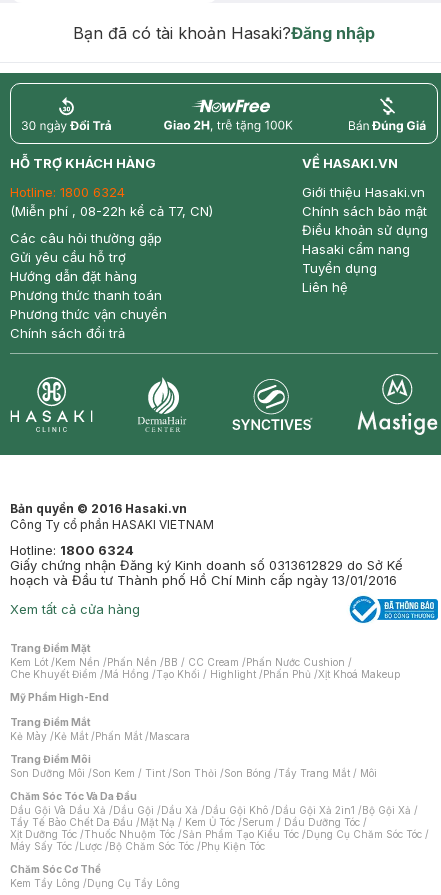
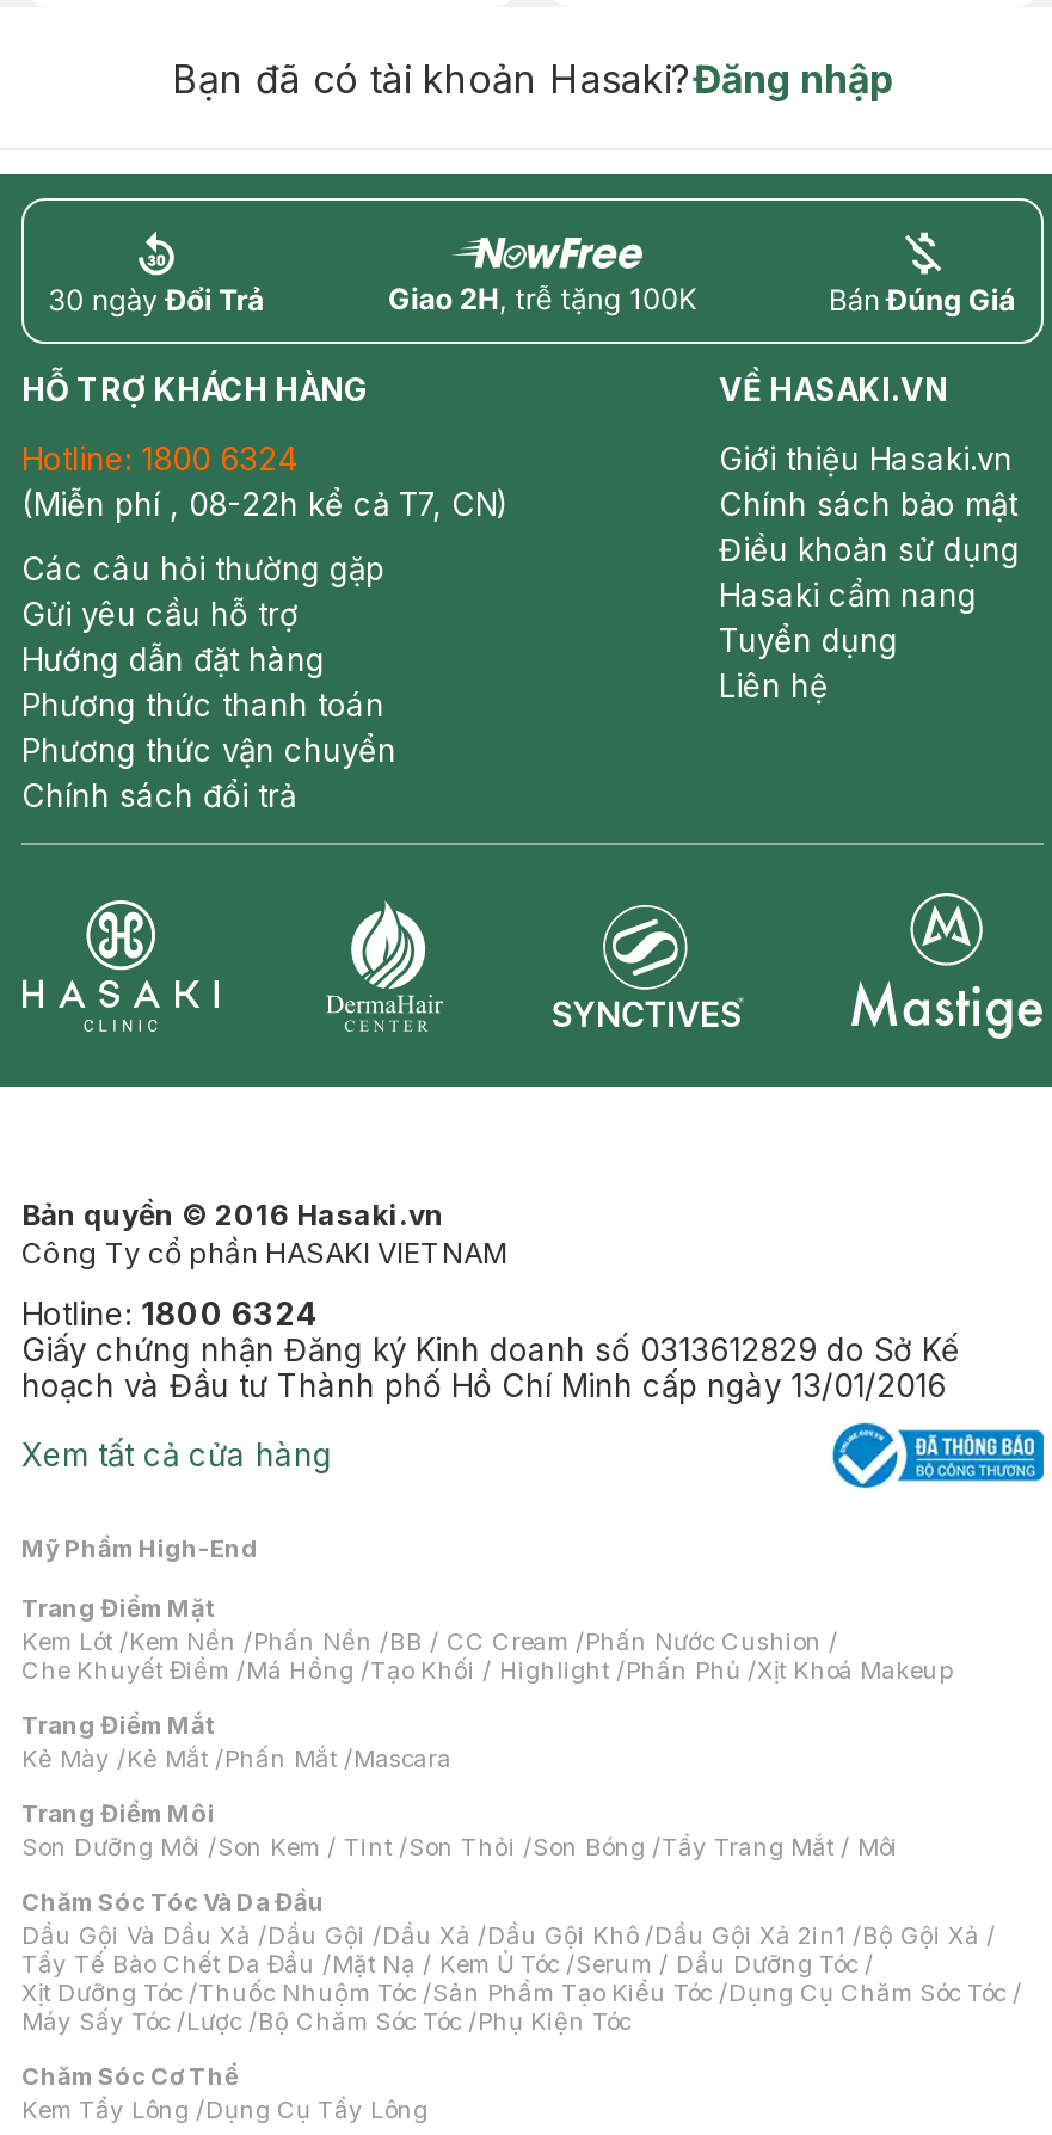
moved [10,642,400,680] -> [21,1593,953,1684]: Trang Điểm Mặt | Kem Lót /Kem Nền /Phấn Nền /BB / CC Cream /Phấn Nước Cushion / | Che Khuyết Điểm /Má Hồng /Tạo Khối / Highlight /Phấn Phủ /Xịt Khoá Makeup
moved [10,691,109,703] -> [21,1533,258,1562]: Mỹ Phẩm High-End

